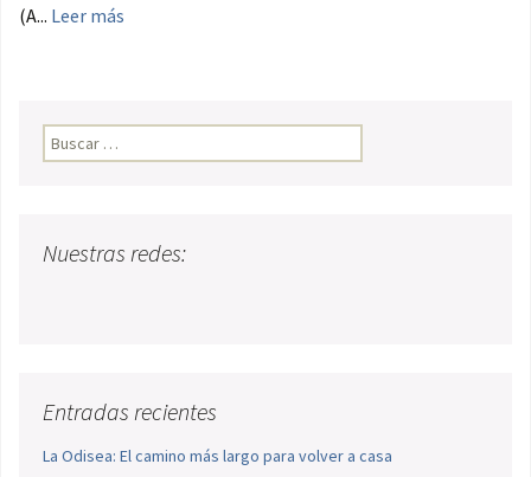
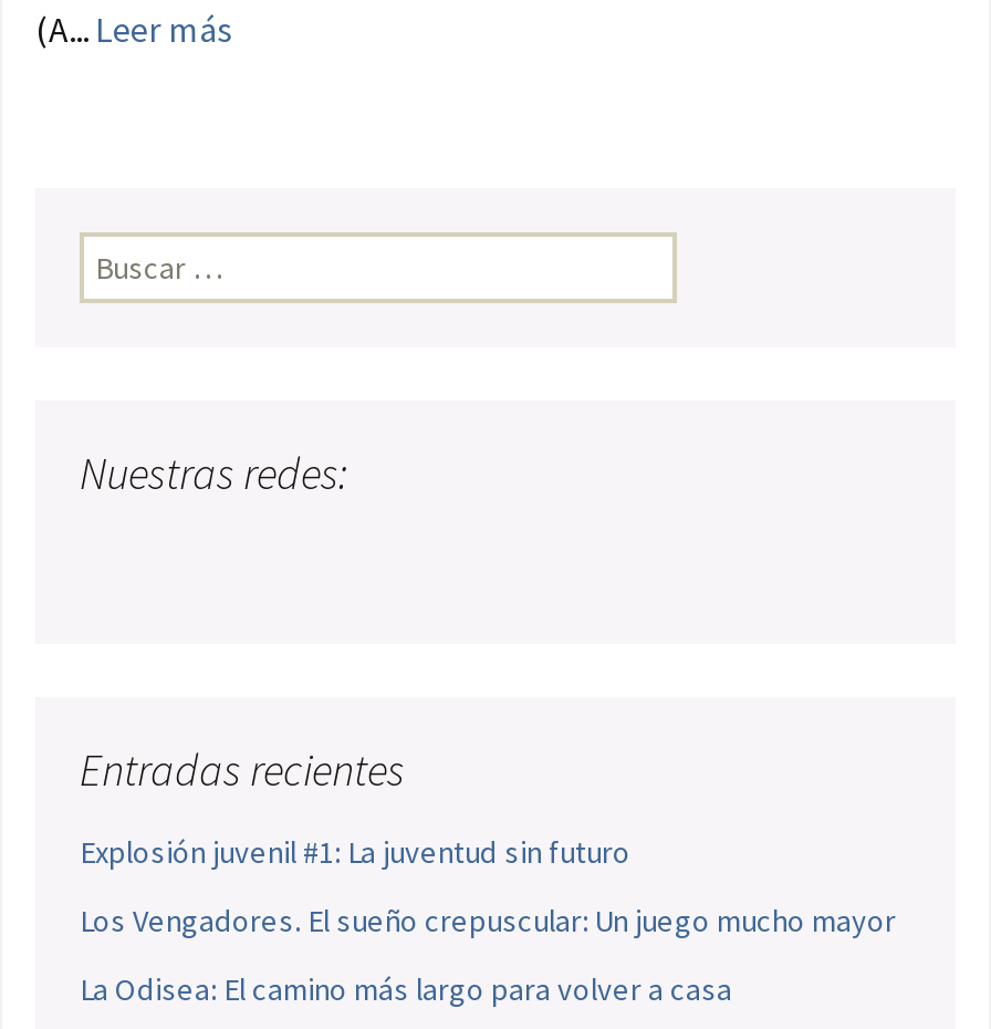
none -> [80,832,896,940] Explosión juvenil #1: La juventud sin futuro | Los Vengadores. El sueño crepuscular: Un juego mucho mayor

